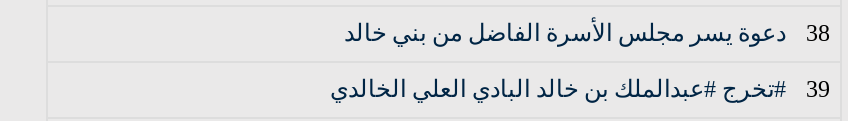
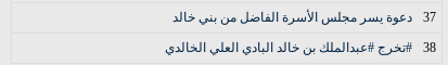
[344,19,830,47] 38 دعوة يسر مجلس الأسرة الفاضل من بني خالد -> [172,10,436,25] 37 دعوة يسر مجلس الأسرة الفاضل من بني خالد
[330,75,830,103] 39 #تخرج #عبدالملك بن خالد البادي العلي الخالدي -> [165,40,436,55] 38 #تخرج #عبدالملك بن خالد البادي العلي الخالدي

